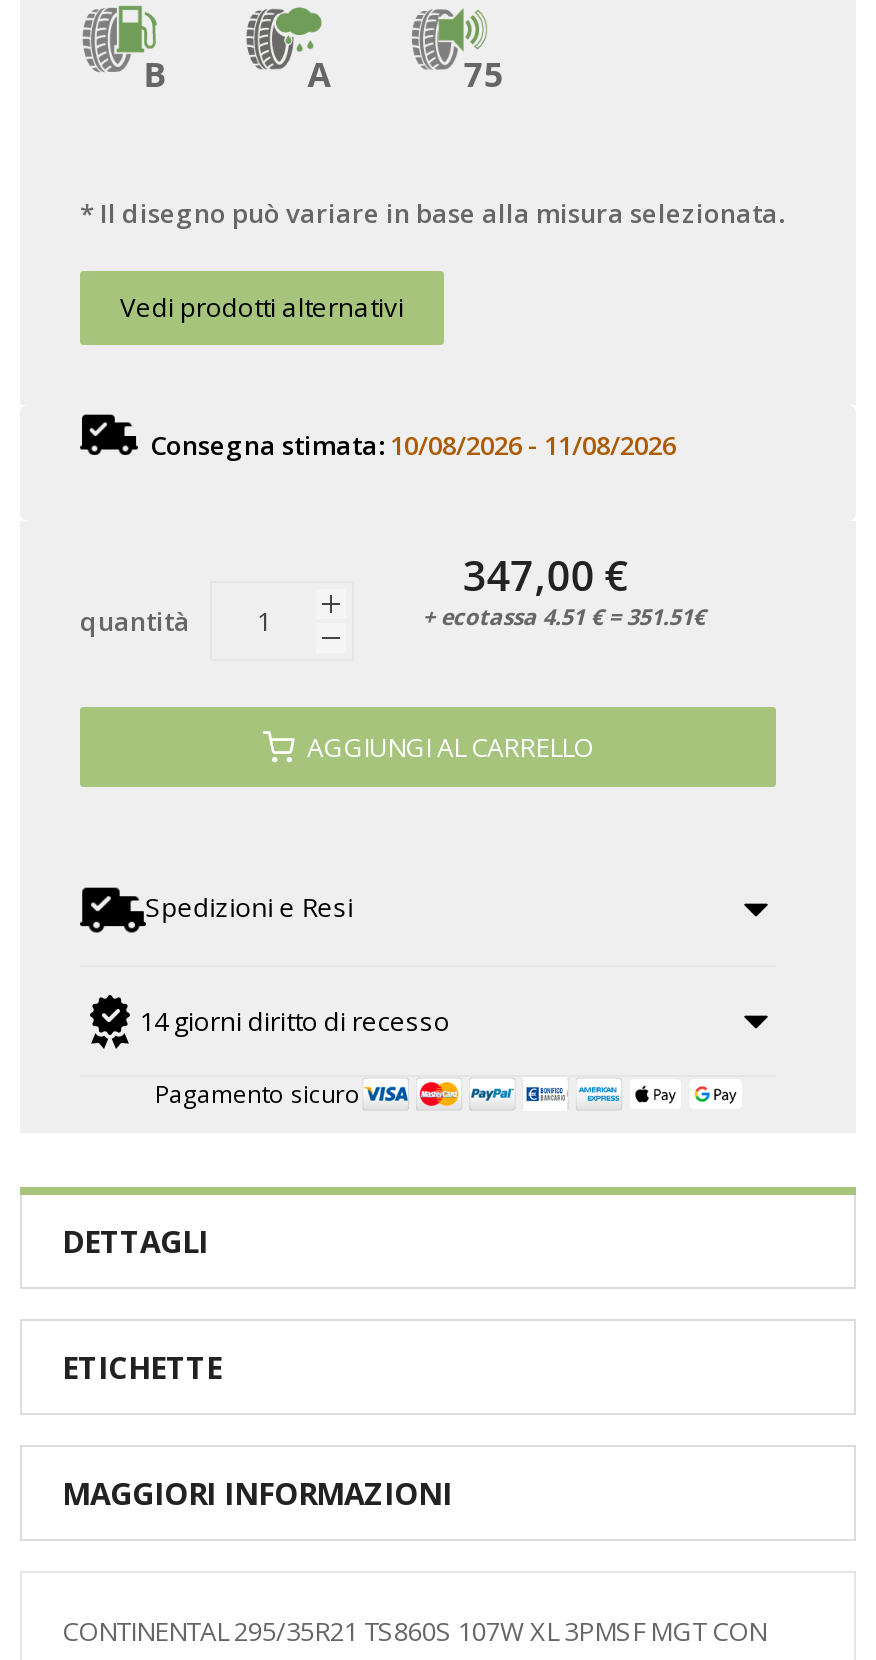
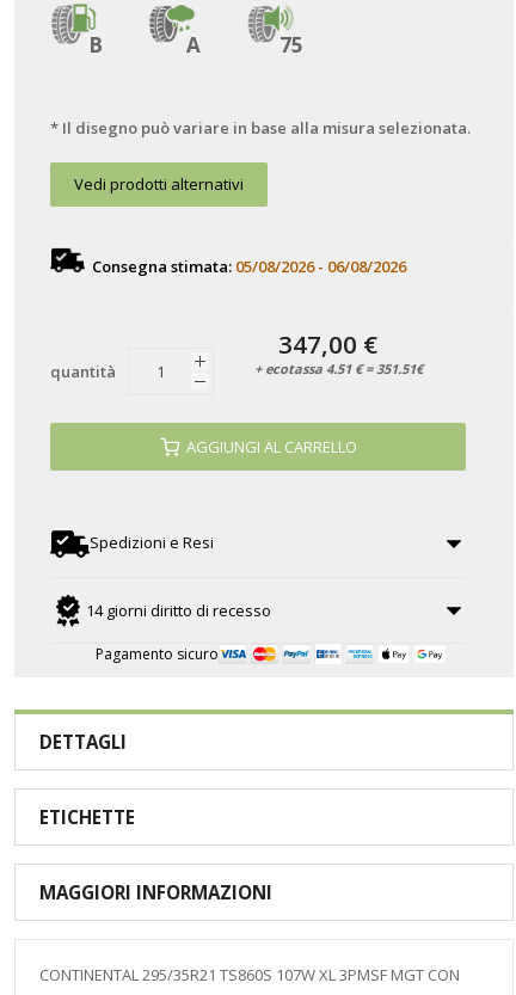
[150,428,676,464] Consegna stimata: 10/08/2026 - 11/08/2026 -> [92,256,406,277] Consegna stimata: 05/08/2026 - 06/08/2026

